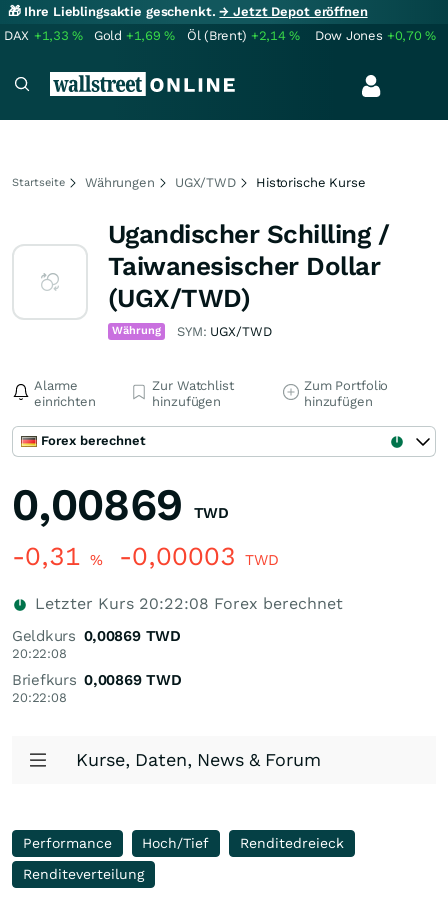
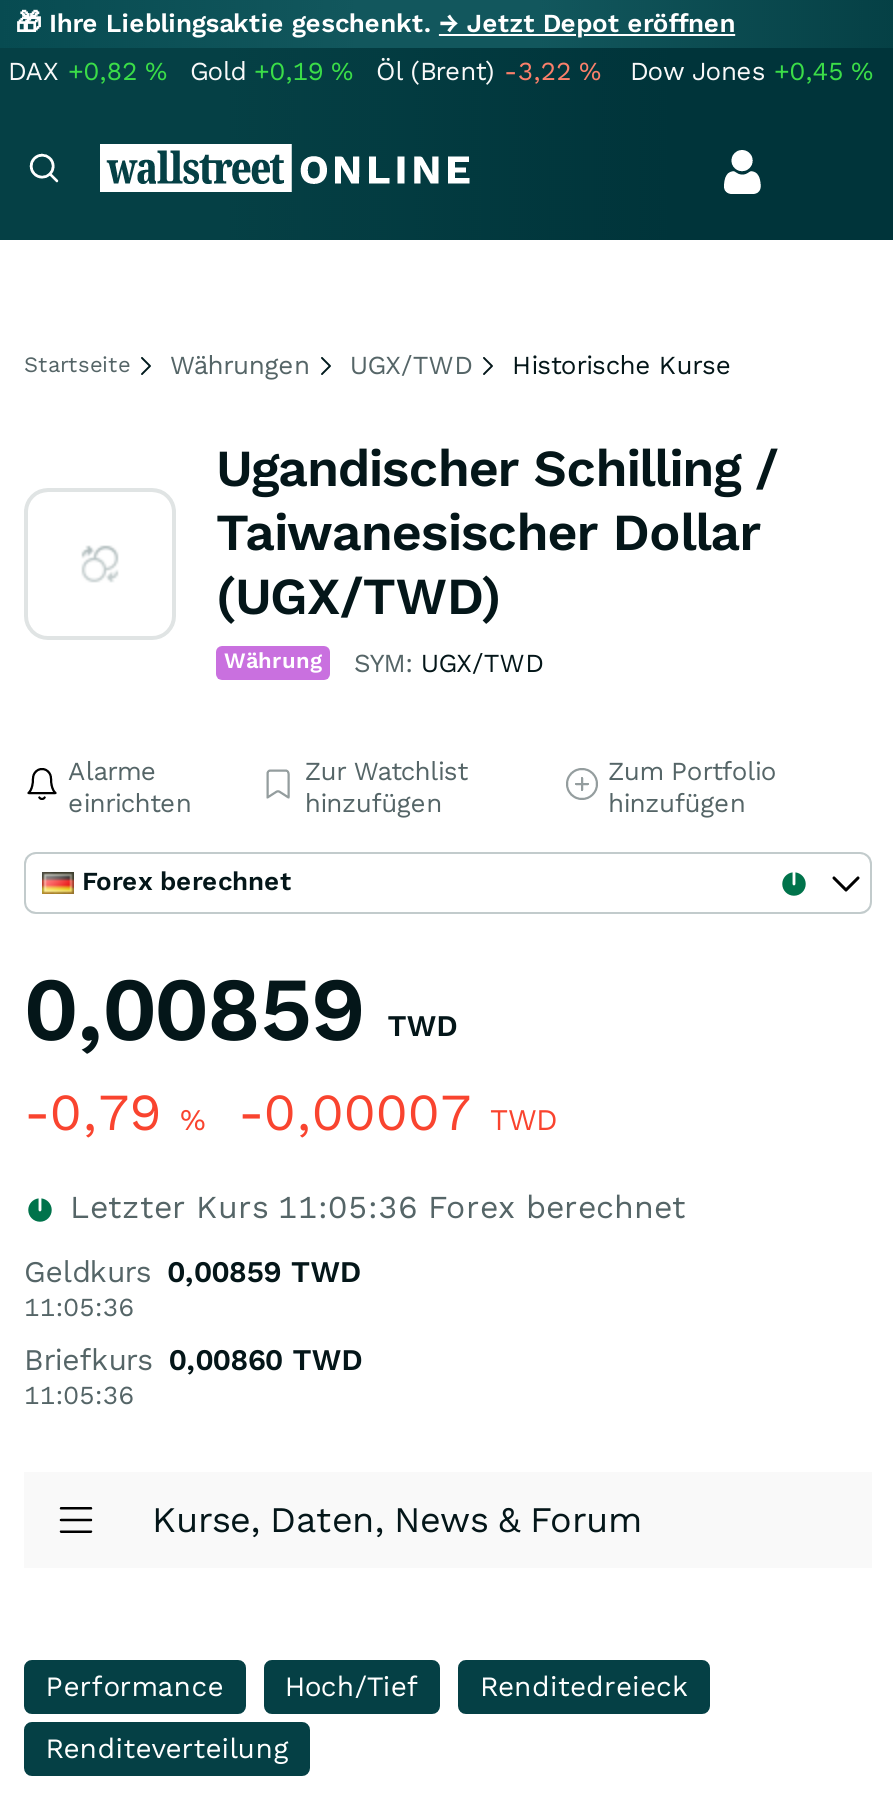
[4,28,83,43] DAX +1,33% -> [8,56,166,86] DAX +0,82%
[94,28,175,43] Gold +1,69% -> [190,56,352,86] Gold +0,19%
[187,28,300,43] Öl (Brent) +2,14% -> [376,56,600,86] Öl (Brent) -3,22%
[315,28,436,43] Dow Jones +0,70% -> [630,56,872,86] Dow Jones +0,45%
[12,478,229,531] 0,00869 TWD -> [24,956,458,1062] 0,00859 TWD
[12,541,279,571] -0,31% -0,00003 TWD -> [24,1082,558,1142] -0,79% -0,00007 TWD
[30,594,343,613] Letzter Kurs 20:22:08 Forex berechnet -> [60,1188,686,1226] Letzter Kurs 11:05:36 Forex berechnet
[12,627,181,645] Geldkurs 0,00869 TWD -> [24,1254,361,1290] Geldkurs 0,00859 TWD
[12,646,67,661] 20:22:08 -> [24,1292,134,1322] 11:05:36
[12,671,181,689] Briefkurs 0,00869 TWD -> [24,1342,363,1378] Briefkurs 0,00860 TWD
[12,690,67,705] 20:22:08 -> [24,1380,134,1410] 11:05:36

